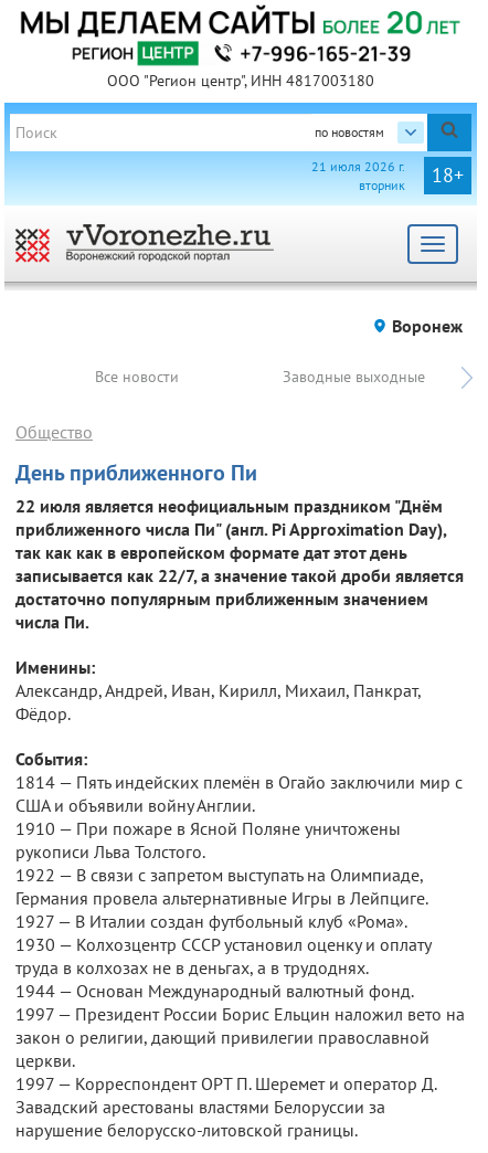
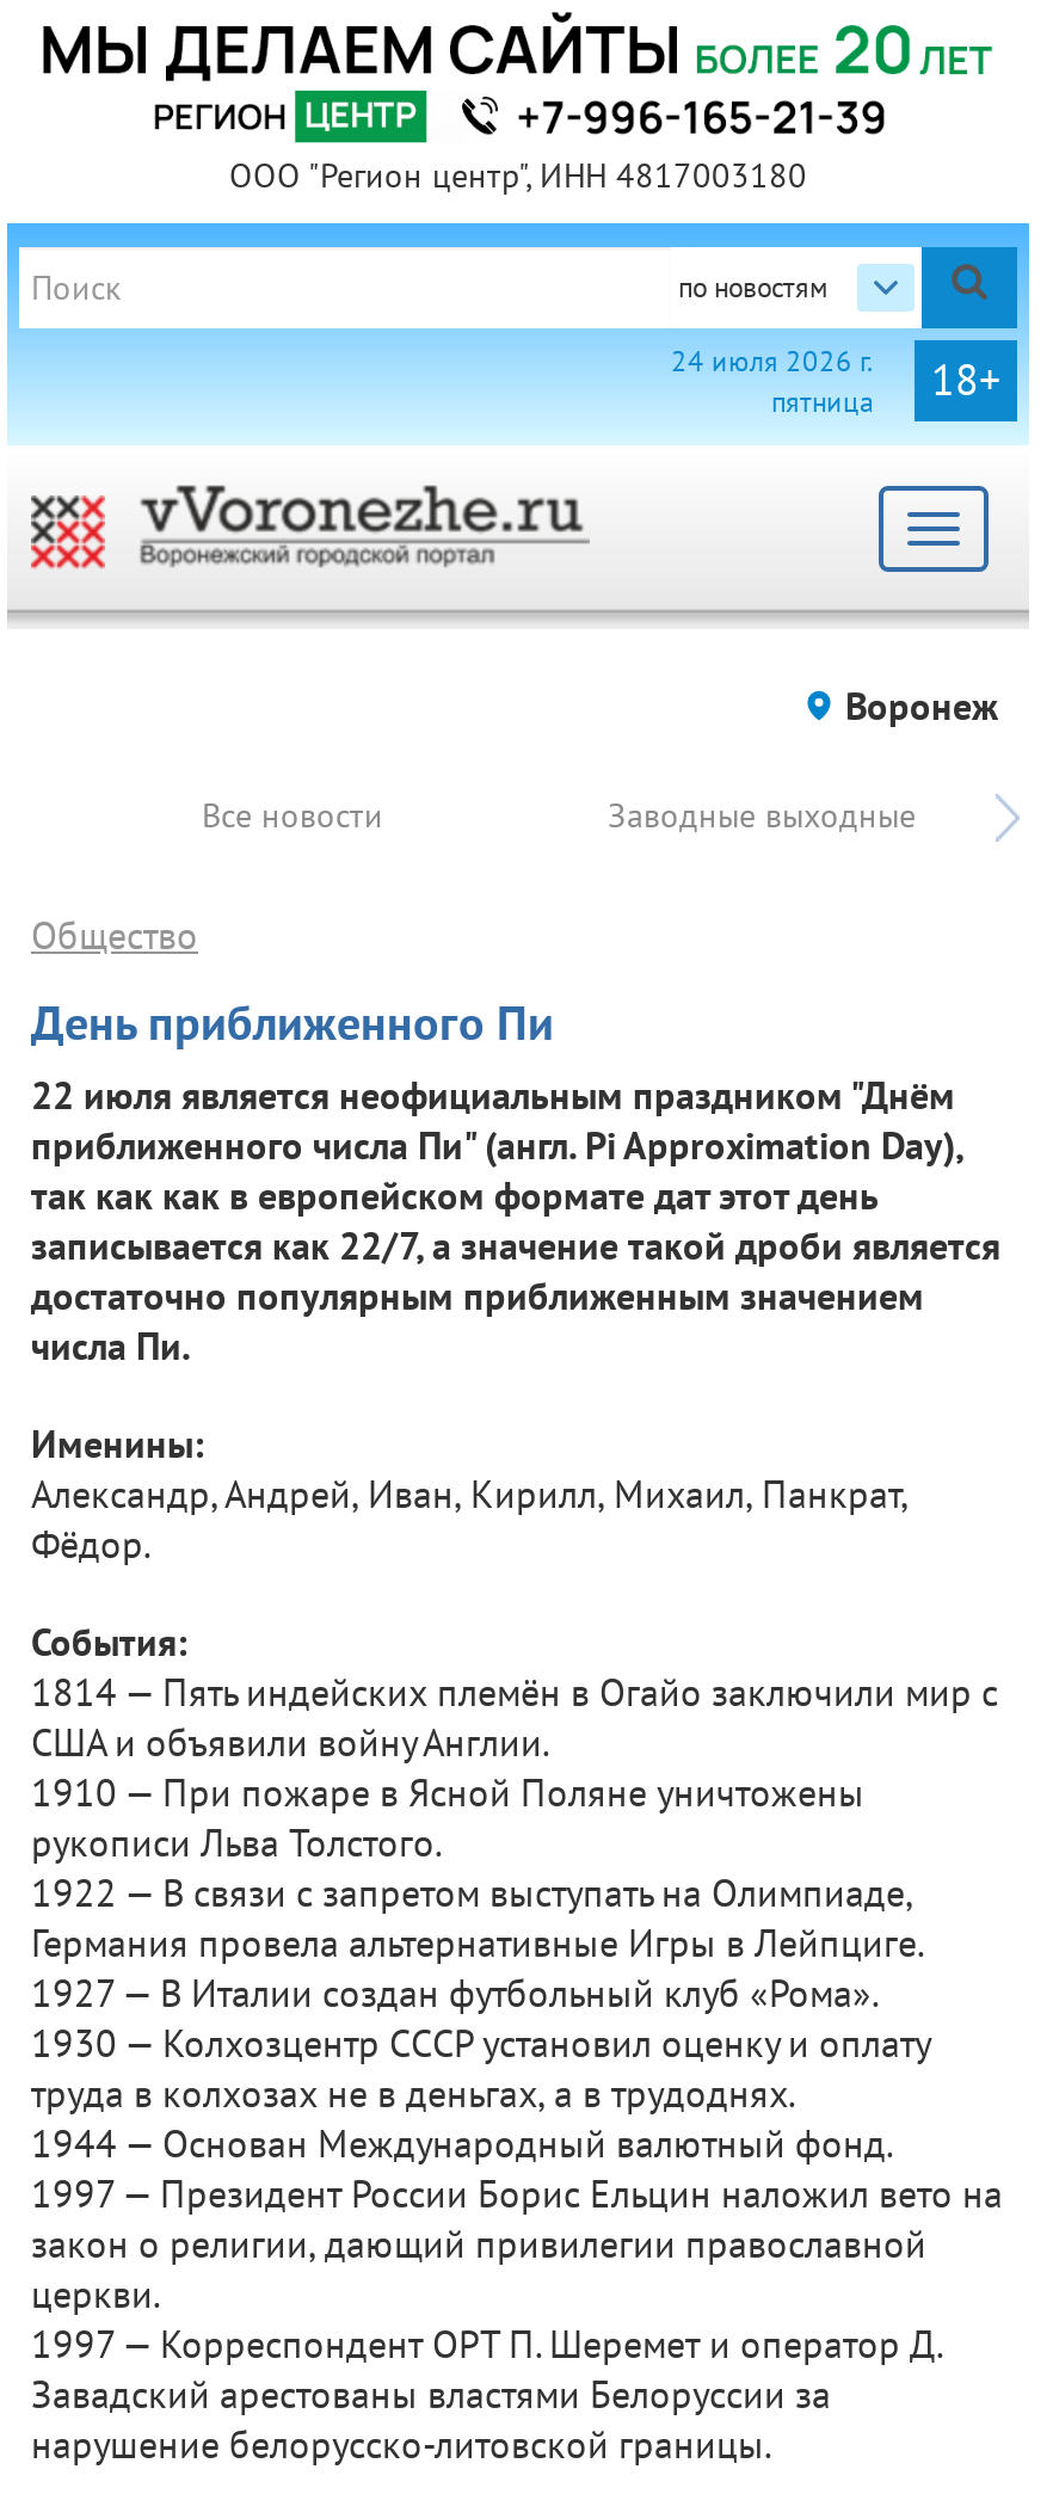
[311,158,405,193] 21 июля 2026 г. | вторник -> [671,342,874,419] 24 июля 2026 г. | пятница

